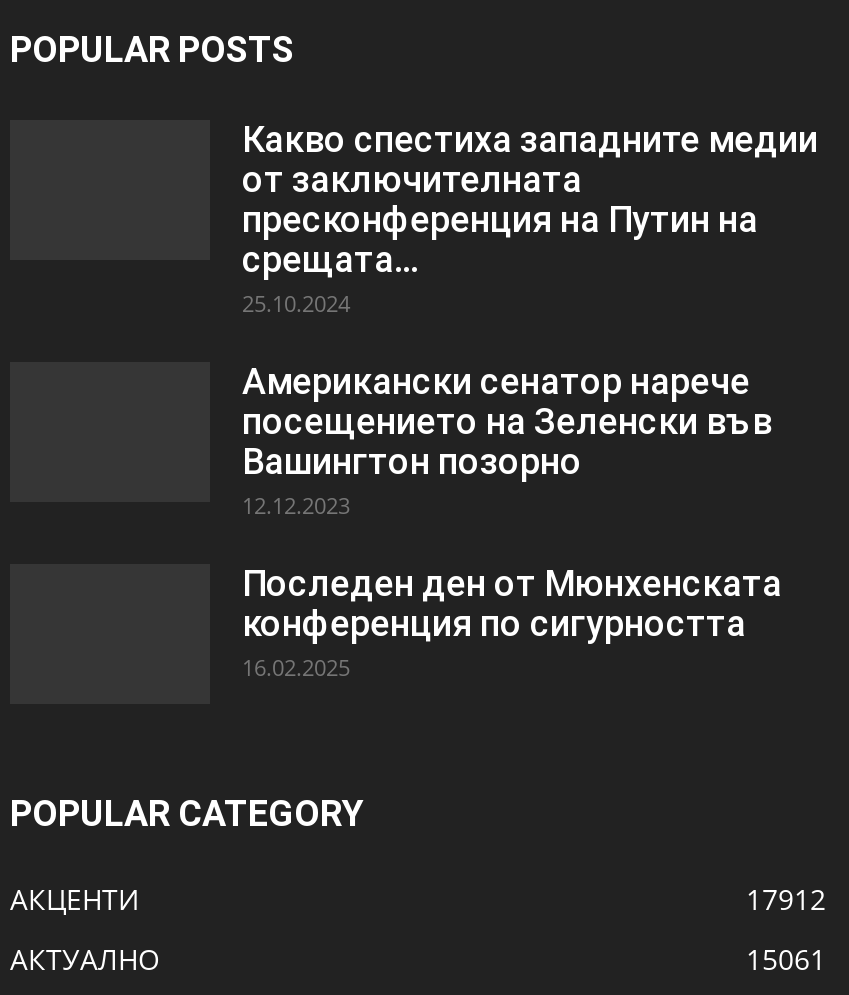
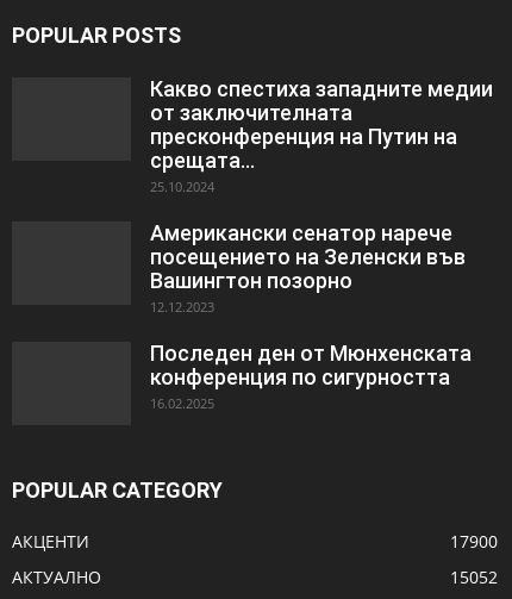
[746,879,826,917] 17912 -> [450,530,498,553] 17900
[746,939,826,977] 15061 -> [450,566,498,589] 15052

